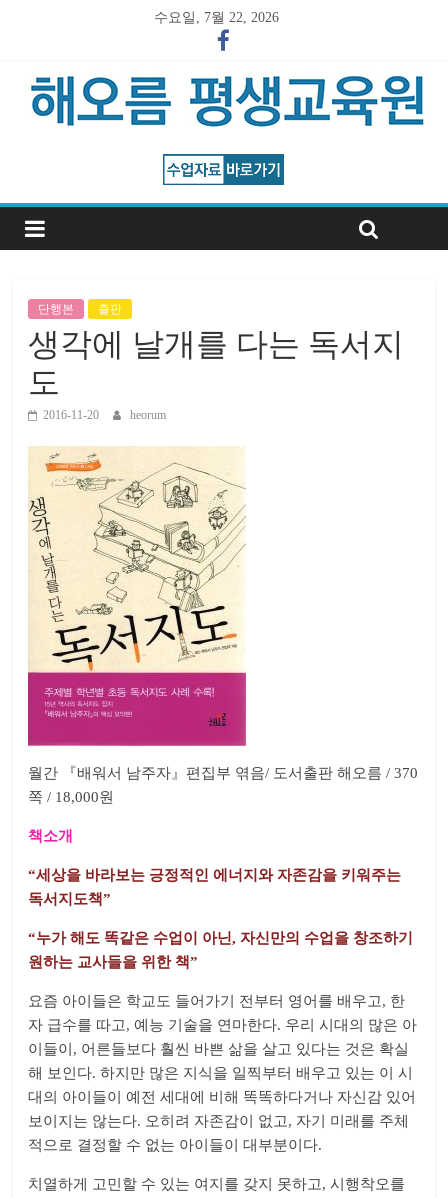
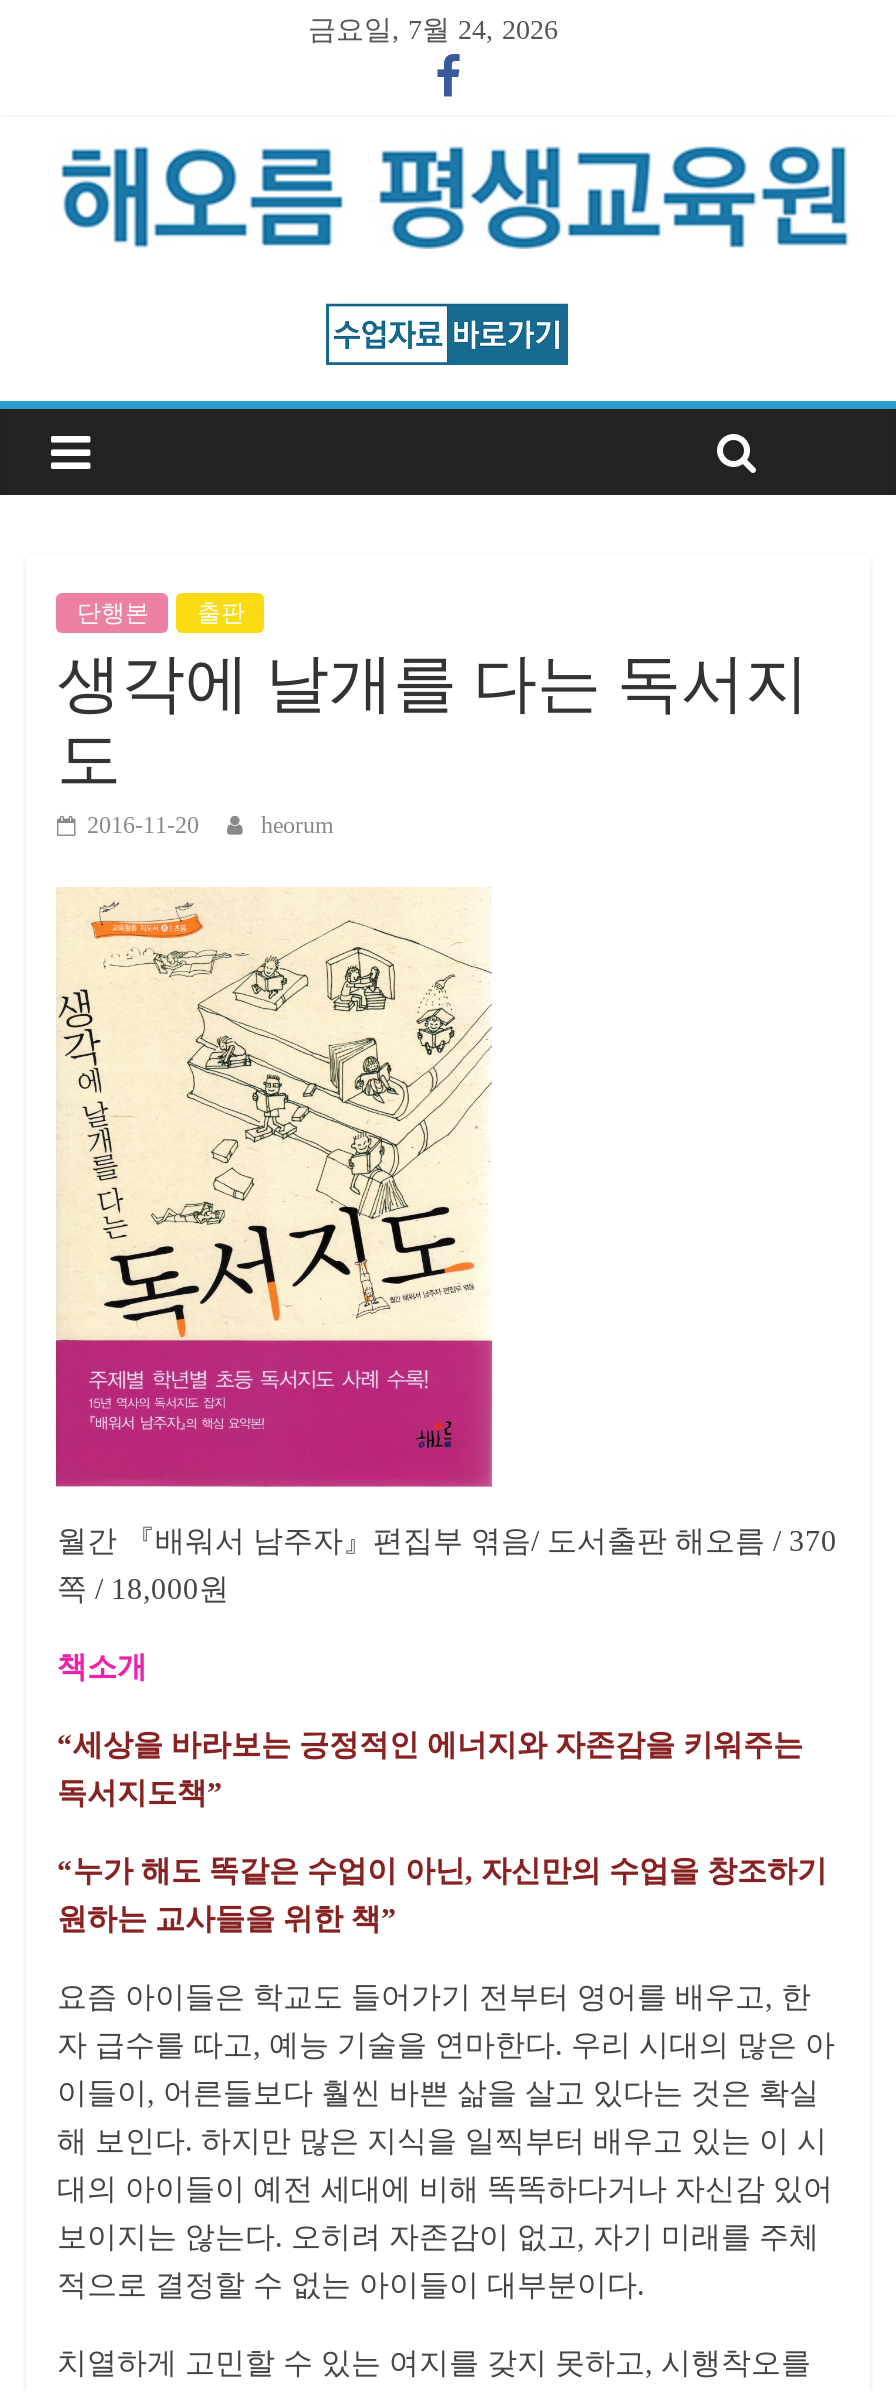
[154,10,279,25] 수요일, 7월 22, 2026 -> [308,15,558,45] 금요일, 7월 24, 2026

